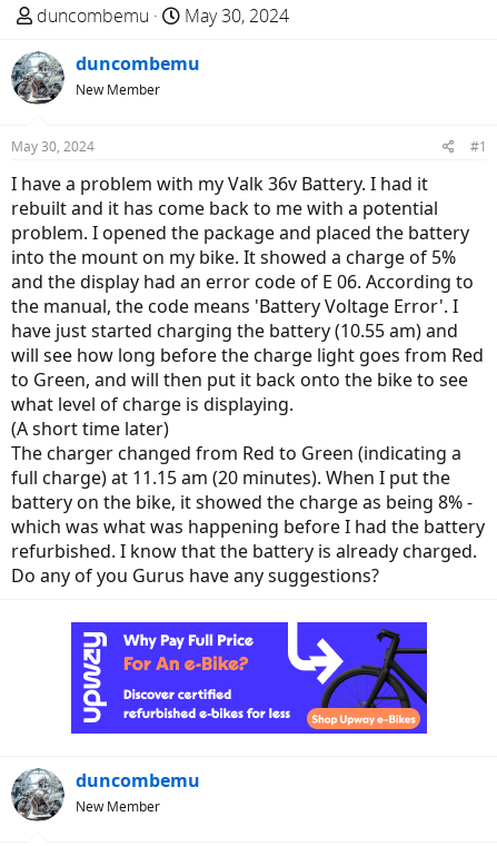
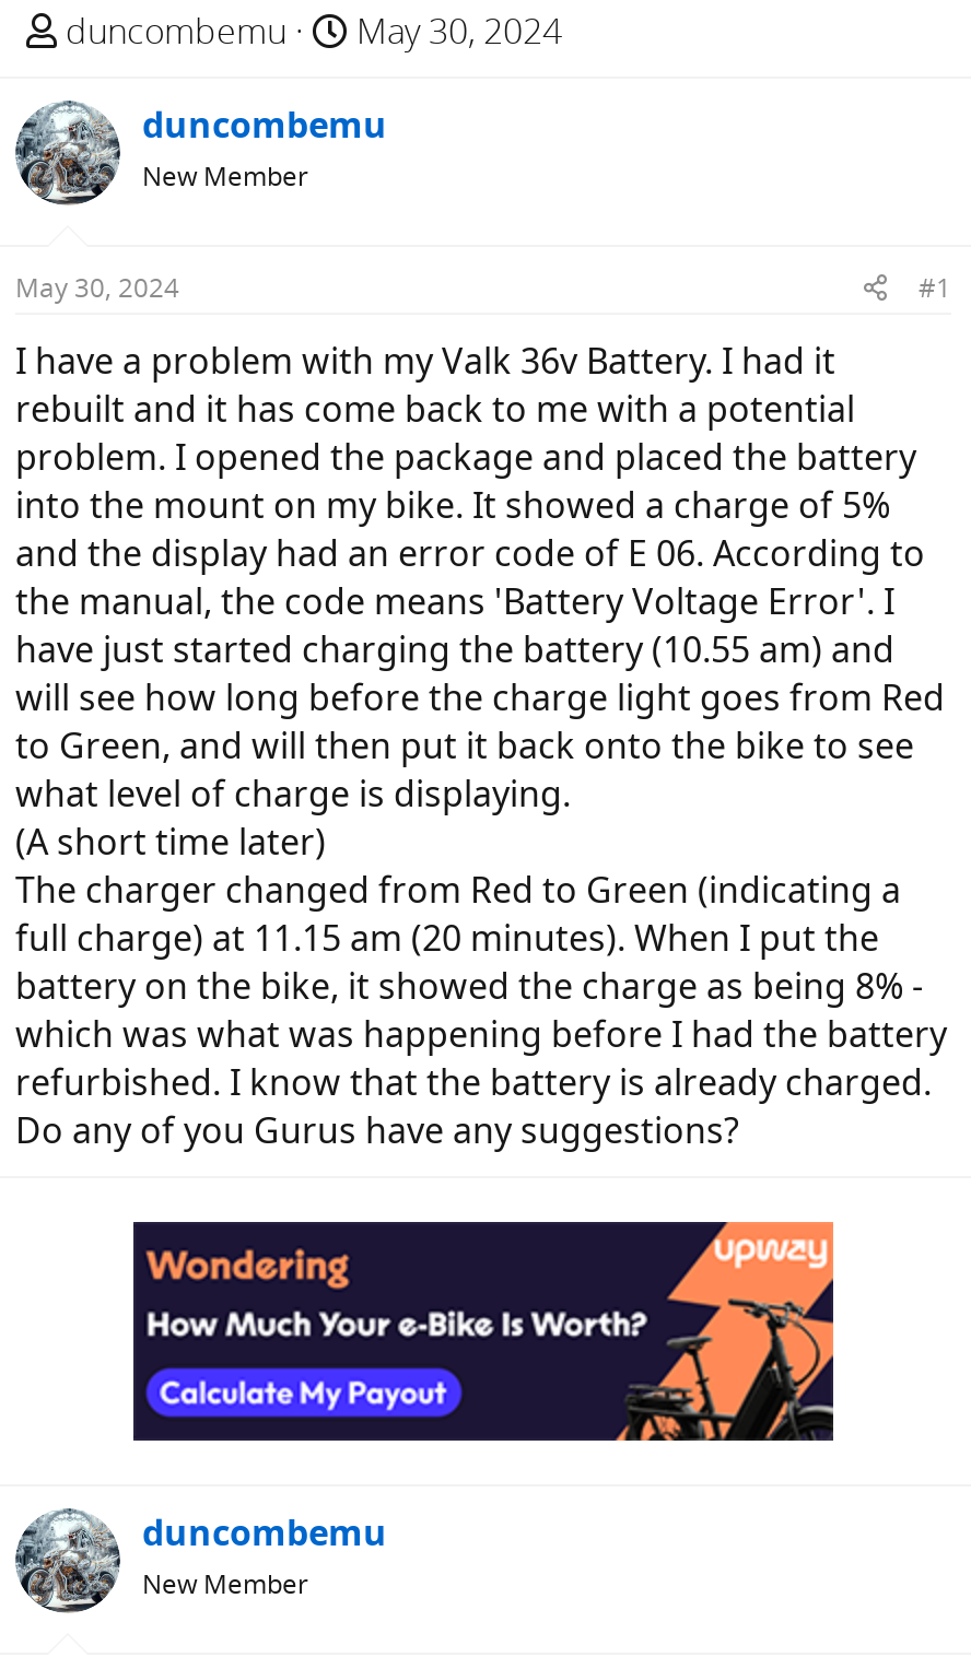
[70,621,428,735] [image] -> [131,1220,835,1443] [image]

